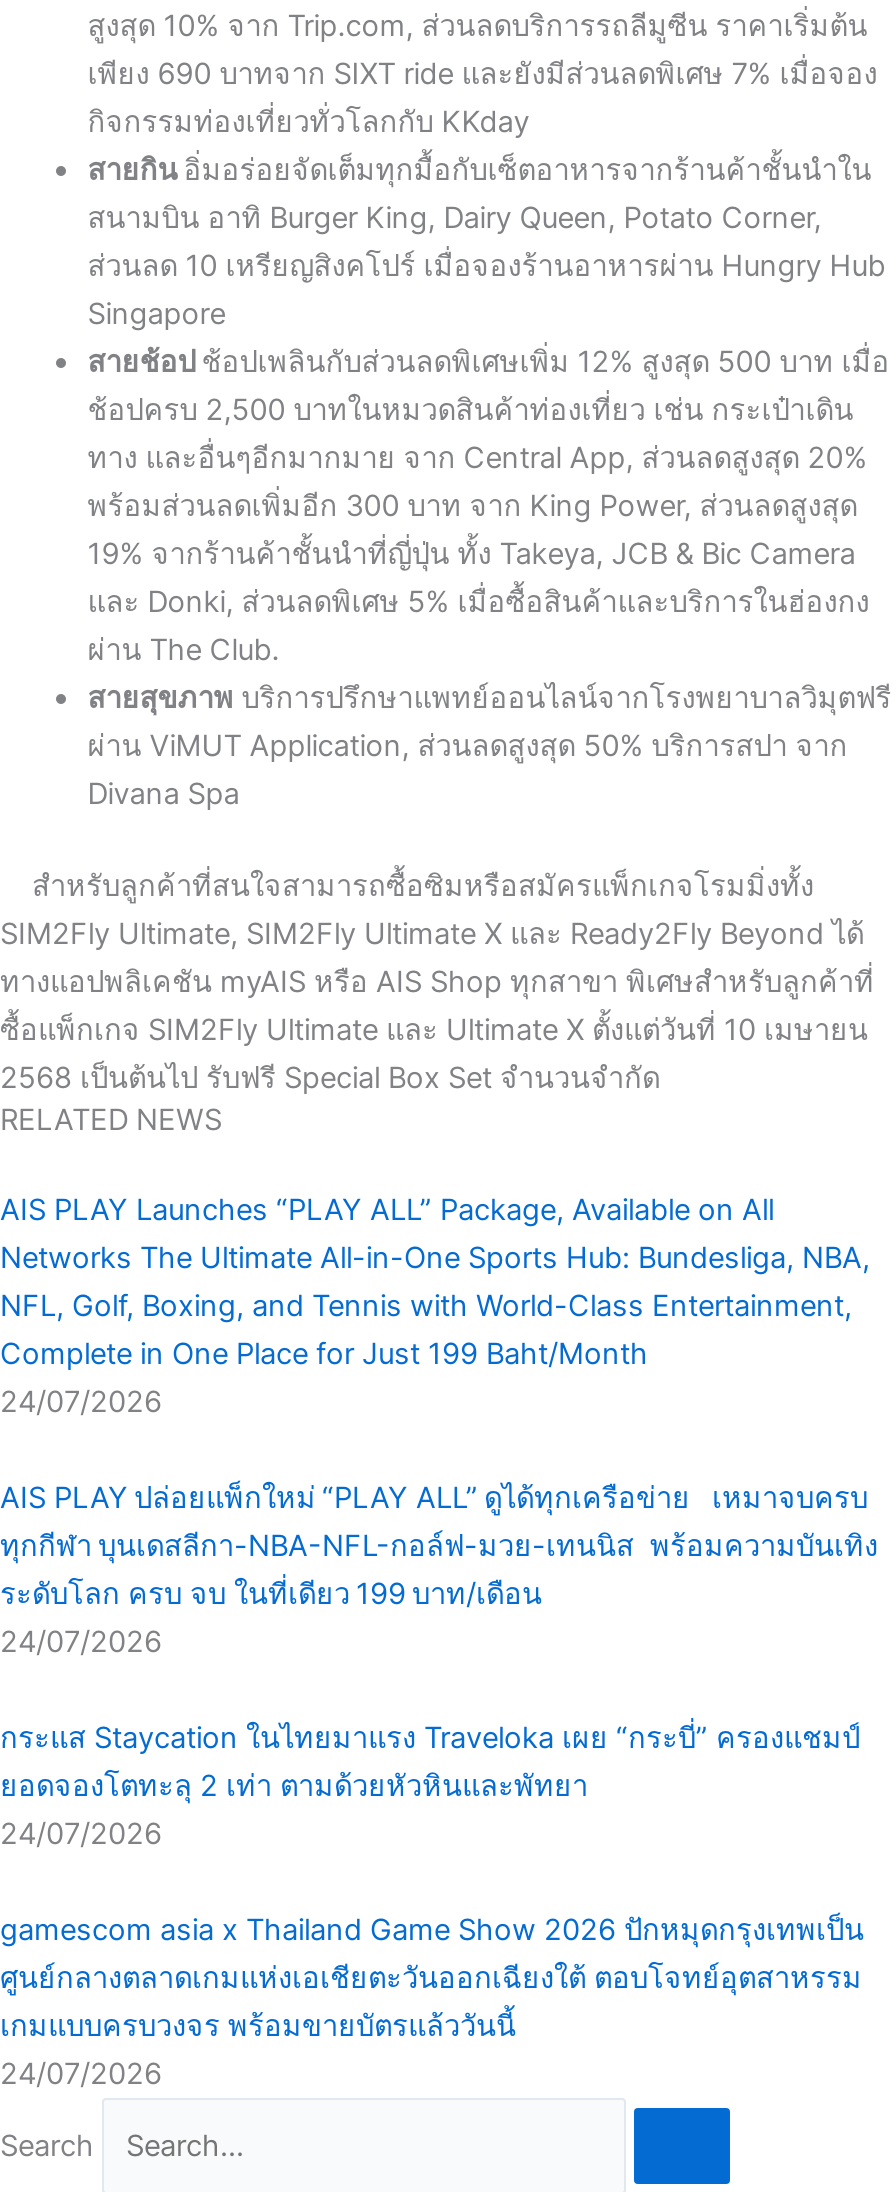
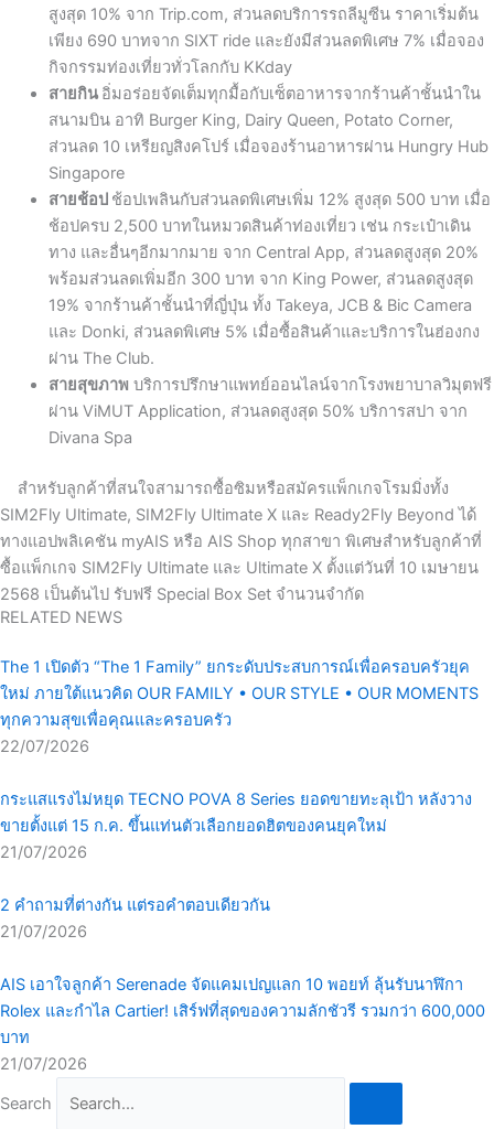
[0,1192,870,1420] AIS PLAY Launches “PLAY ALL” Package, Available on All | Networks The Ultimate All-in-One Sports Hub: Bundesliga, NBA, | NFL, Golf, Boxing, and Tennis with World-Class Entertainment, | Complete in One Place for Just 199 Baht/Month | 24/07/2026 -> [0,657,479,756] The 1 เปิดตัว “The 1 Family” ยกระดับประสบการณ์เพื่อครอบครัวยุค | ใหม่ ภายใต้แนวคิด OUR FAMILY • OUR STYLE • OUR MOMENTS | ทุกความสุขเพื่อคุณและครอบครัว | 22/07/2026
[0,1480,878,1660] AIS PLAY ปล่อยแพ็กใหม่ “PLAY ALL” ดูได้ทุกเครือข่าย เหมาจบครบ | ทุกกีฬา บุนเดสลีกา-NBA-NFL-กอล์ฟ-มวย-เทนนิส พร้อมความบันเทิง | ระดับโลก ครบ จบ ในที่เดียว 199 บาท/เดือน | 24/07/2026 -> [0,790,472,862] กระแสแรงไม่หยุด TECNO POVA 8 Series ยอดขายทะลุเป้า หลังวาง | ขายตั้งแต่ 15 ก.ค. ขึ้นแท่นตัวเลือกยอดฮิตของคนยุคใหม่ | 21/07/2026
[0,1720,860,1852] กระแส Staycation ในไทยมาแรง Traveloka เผย “กระบี่” ครองแชมป์ | ยอดจองโตทะลุ 2 เท่า ตามด้วยหัวหินและพัทยา | 24/07/2026 -> [0,895,270,942] 2 คำถามที่ต่างกัน แต่รอคำตอบเดียวกัน | 21/07/2026
[0,1912,864,2092] gamescom asia x Thailand Game Show 2026 ปักหมุดกรุงเทพเป็น | ศูนย์กลางตลาดเกมแห่งเอเชียตะวันออกเฉียงใต้ ตอบโจทย์อุตสาหรรม | เกมแบบครบวงจร พร้อมขายบัตรแล้ววันนี้ | 24/07/2026 -> [0,975,485,1074] AIS เอาใจลูกค้า Serenade จัดแคมเปญแลก 10 พอยท์ ลุ้นรับนาฬิกา | Rolex และกำไล Cartier! เสิร์ฟที่สุดของความลักชัวรี รวมกว่า 600,000 | บาท | 21/07/2026

